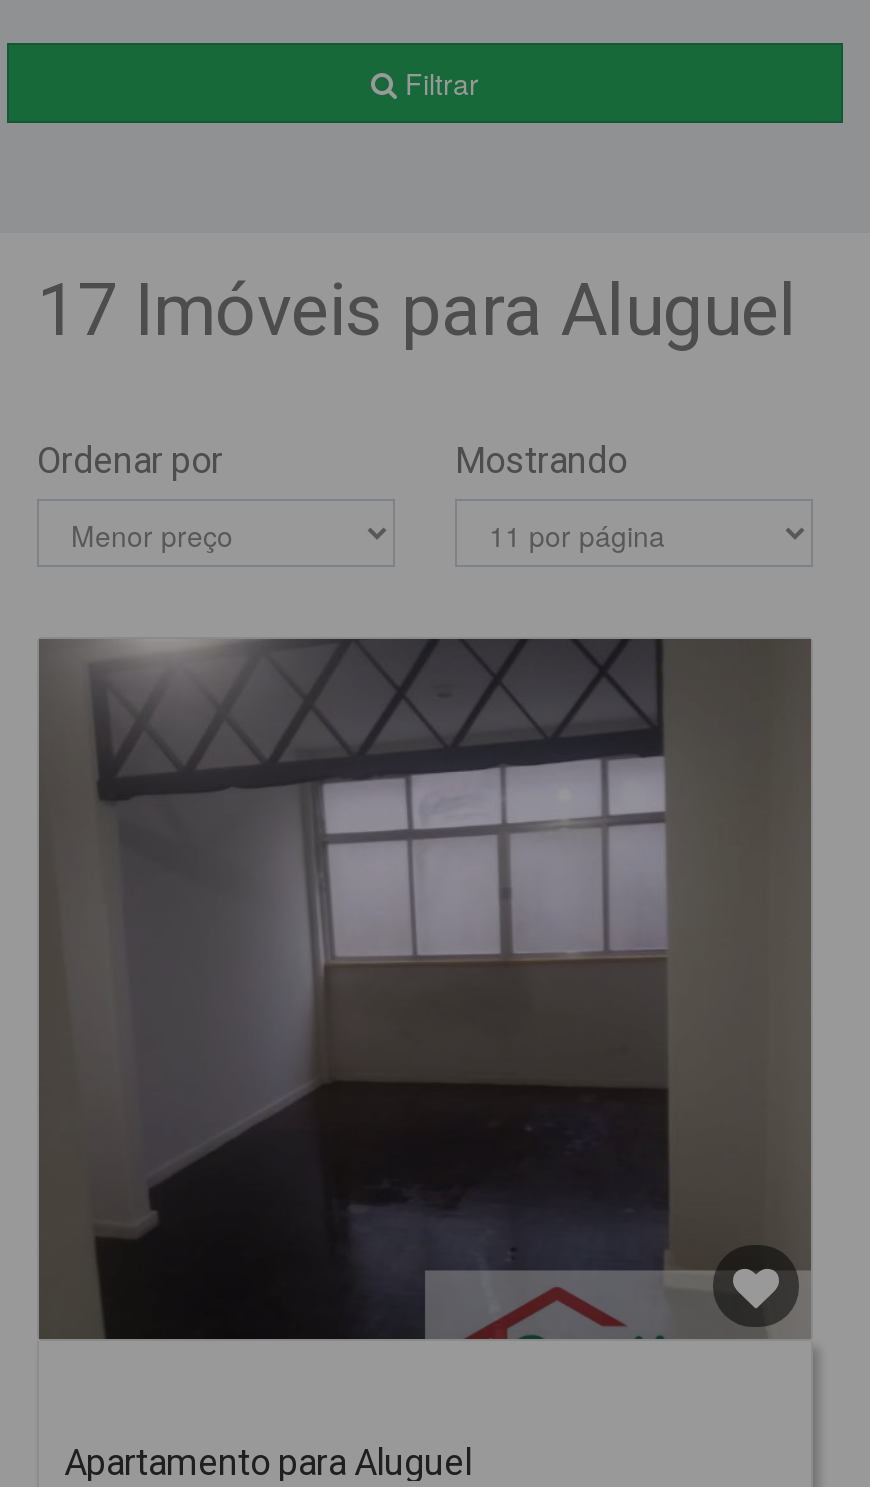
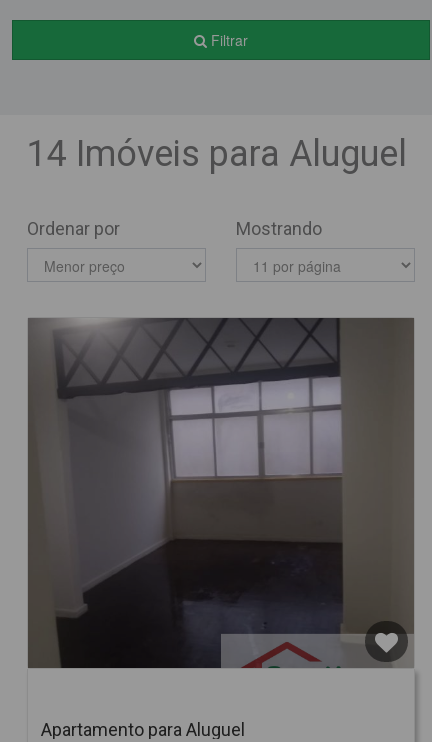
[37,269,797,353] 17 Imóveis para Aluguel -> [27,133,407,175] 14 Imóveis para Aluguel

